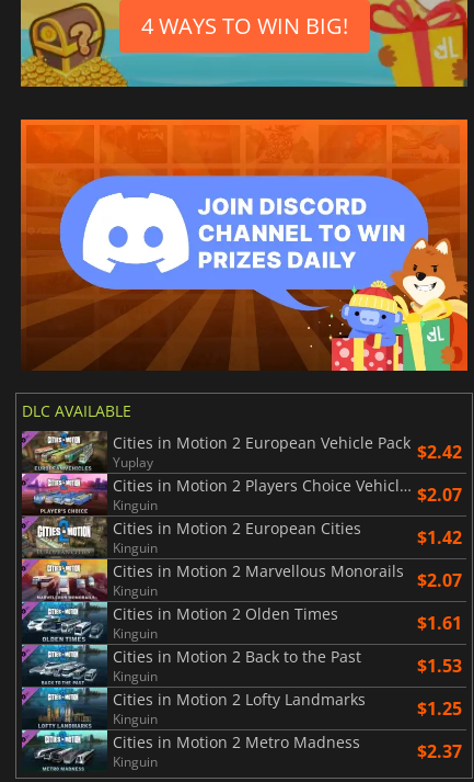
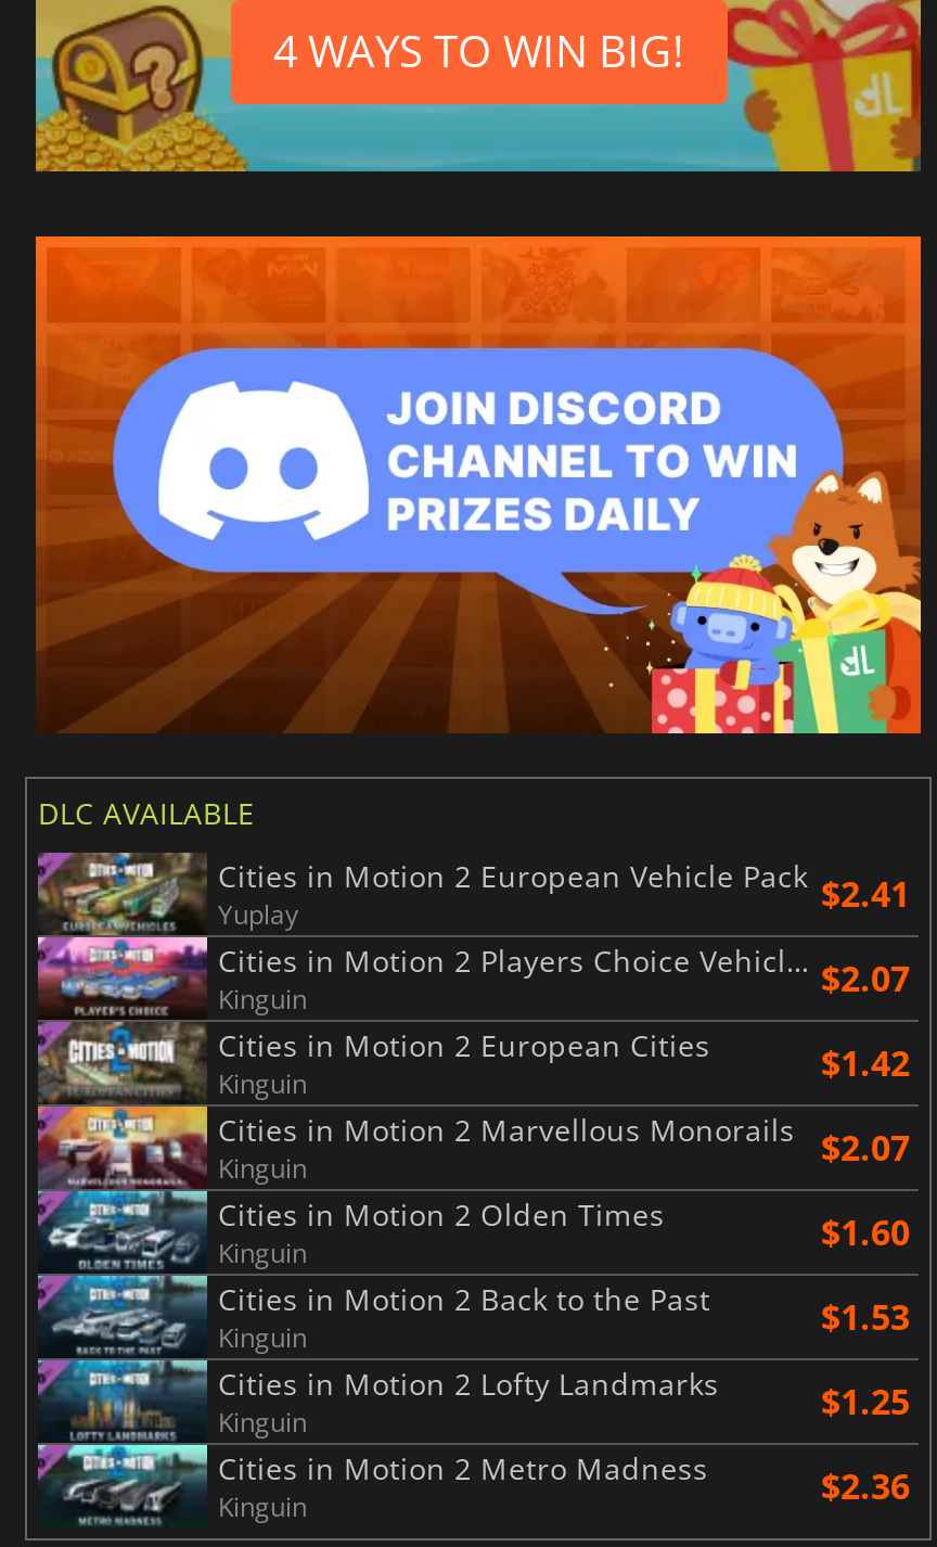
[113,432,462,464] Cities in Motion 2 European Vehicle Pack $2.42 -> [218,855,910,918] Cities in Motion 2 European Vehicle Pack $2.41
[417,611,462,635] $1.61 -> [821,1209,910,1257] $1.60
[417,739,462,764] $2.37 -> [821,1463,910,1511] $2.36

